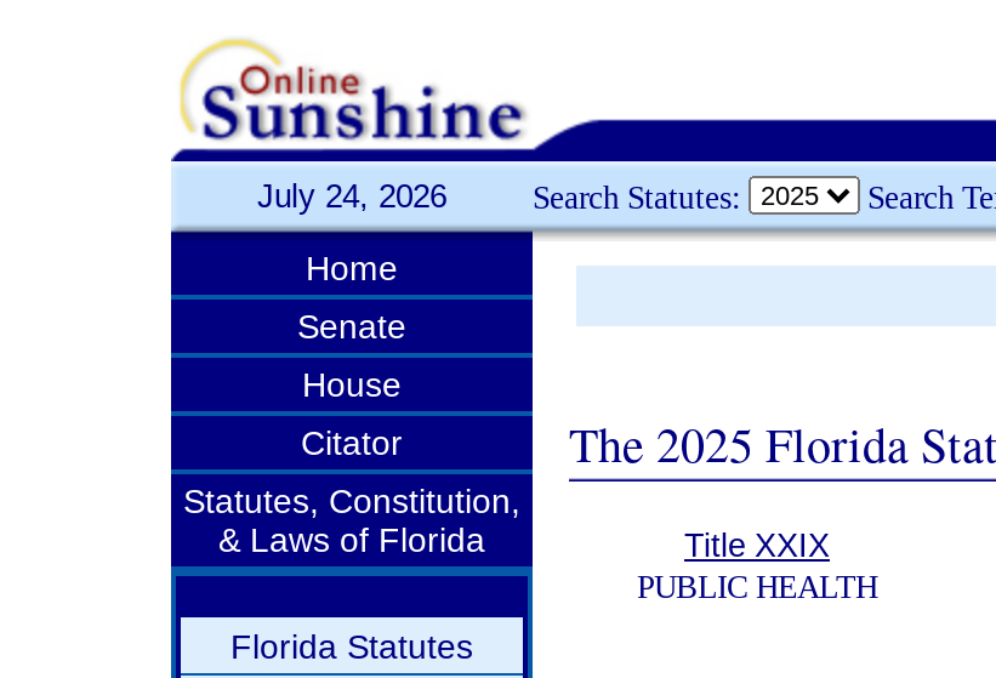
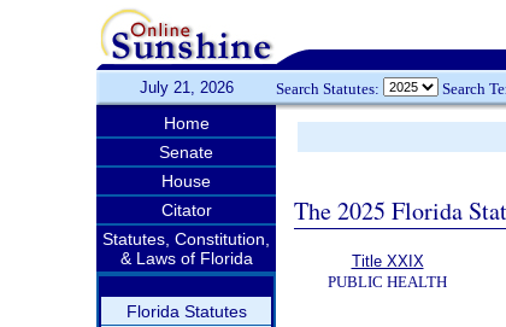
[257,178,446,215] July 24, 2026 -> [139,78,233,97] July 21, 2026

